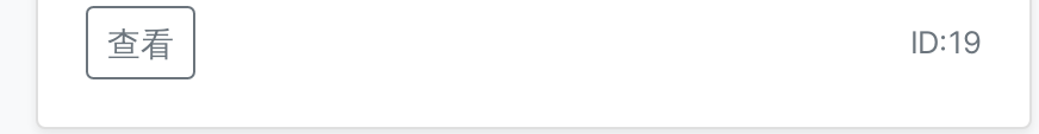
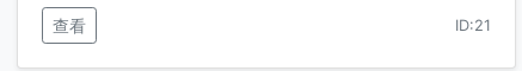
[910,25,982,60] ID:19 -> [455,17,491,34] ID:21

